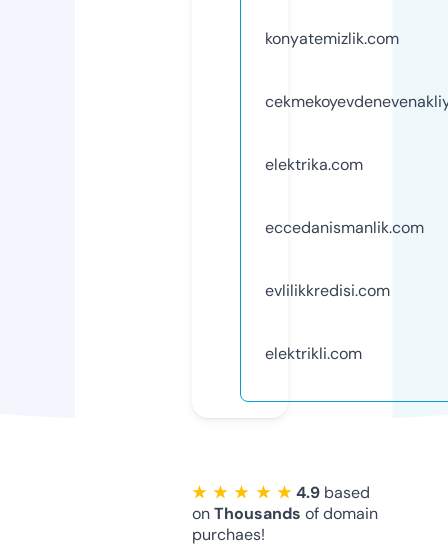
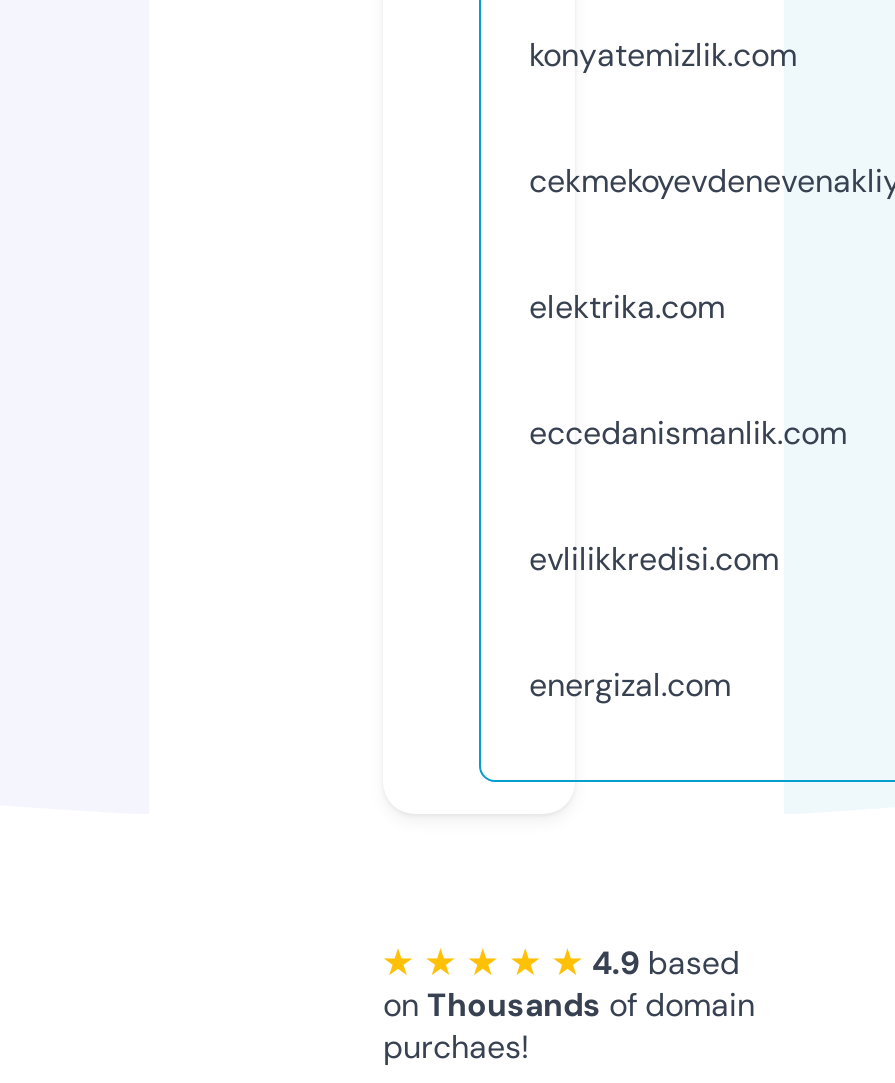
[265,343,362,364] elektrikli.com -> [529,664,731,706] energizal.com

